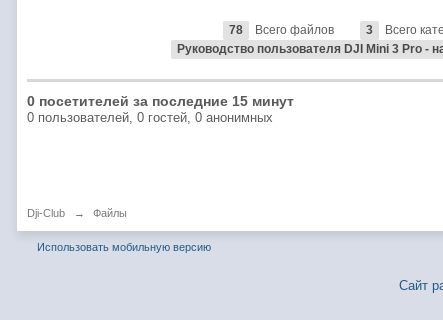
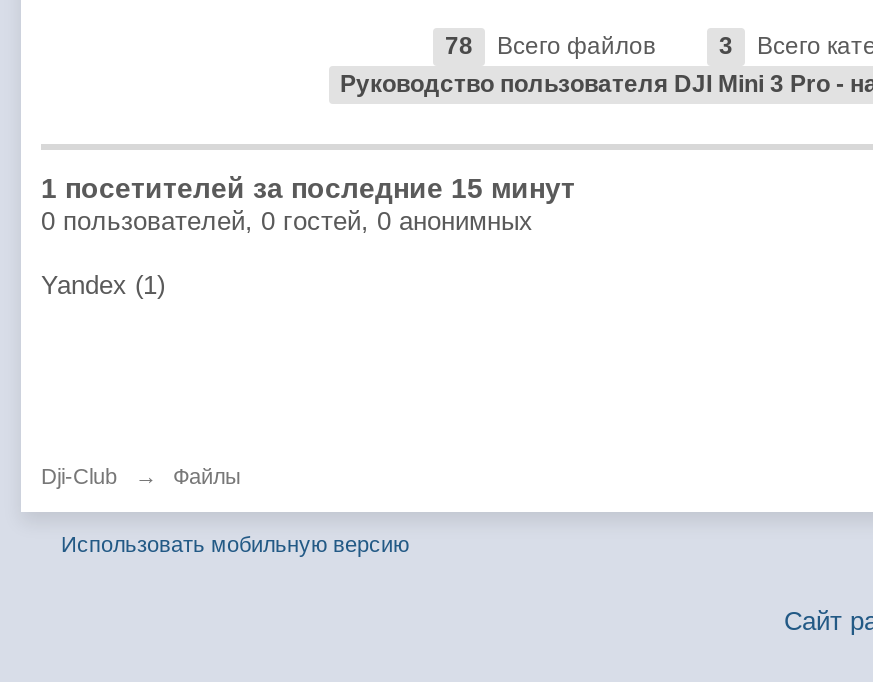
[27,93,294,109] 0 посетителей за последние 15 минут -> [41,172,575,204] 1 посетителей за последние 15 минут
none -> [41,270,165,300] Yandex (1)

